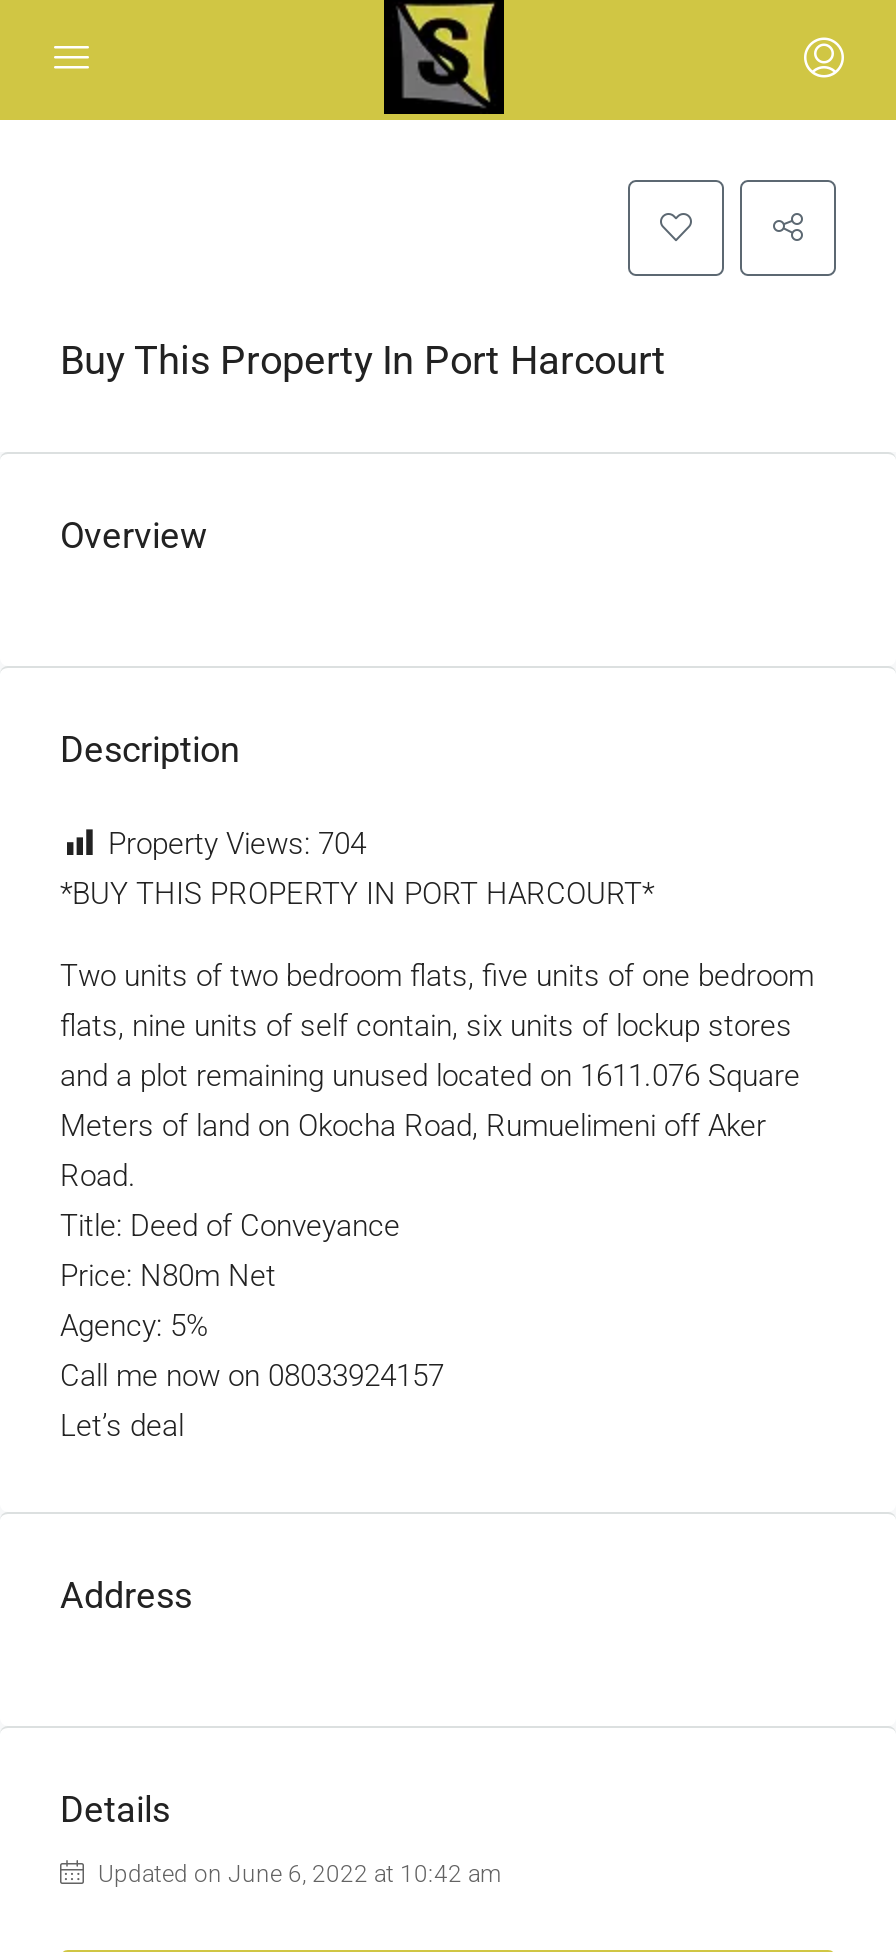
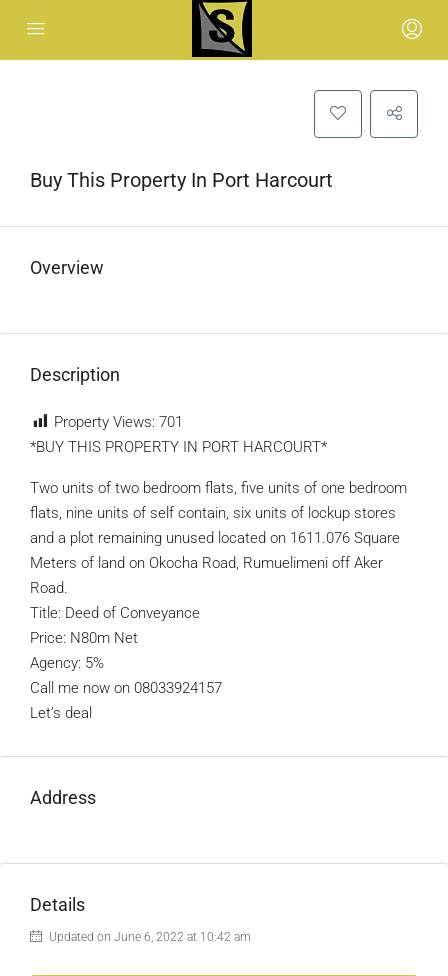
[108,826,366,862] Property Views: 704 -> [54,413,183,431] Property Views: 701

